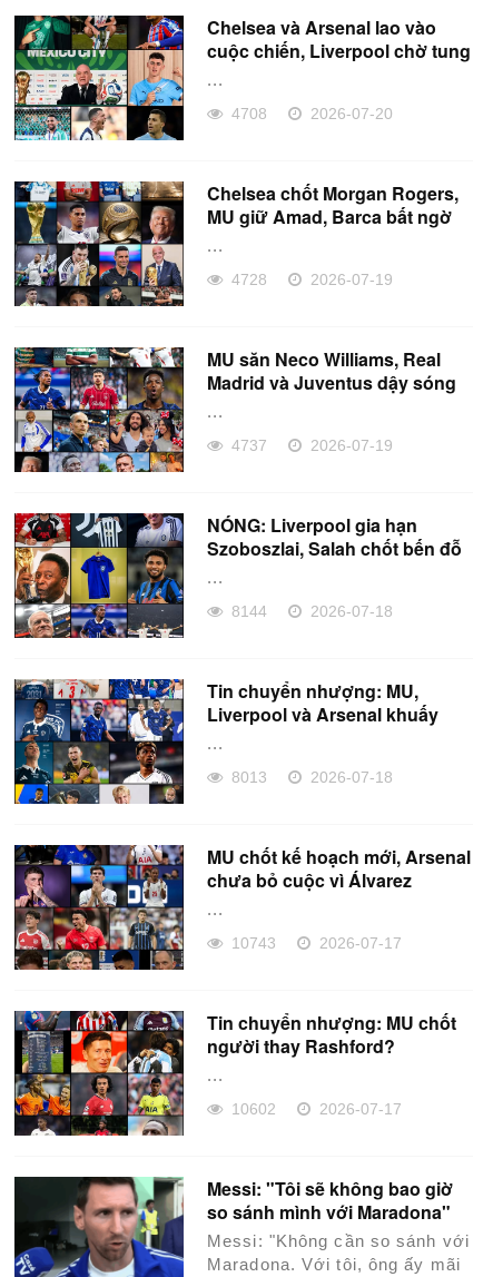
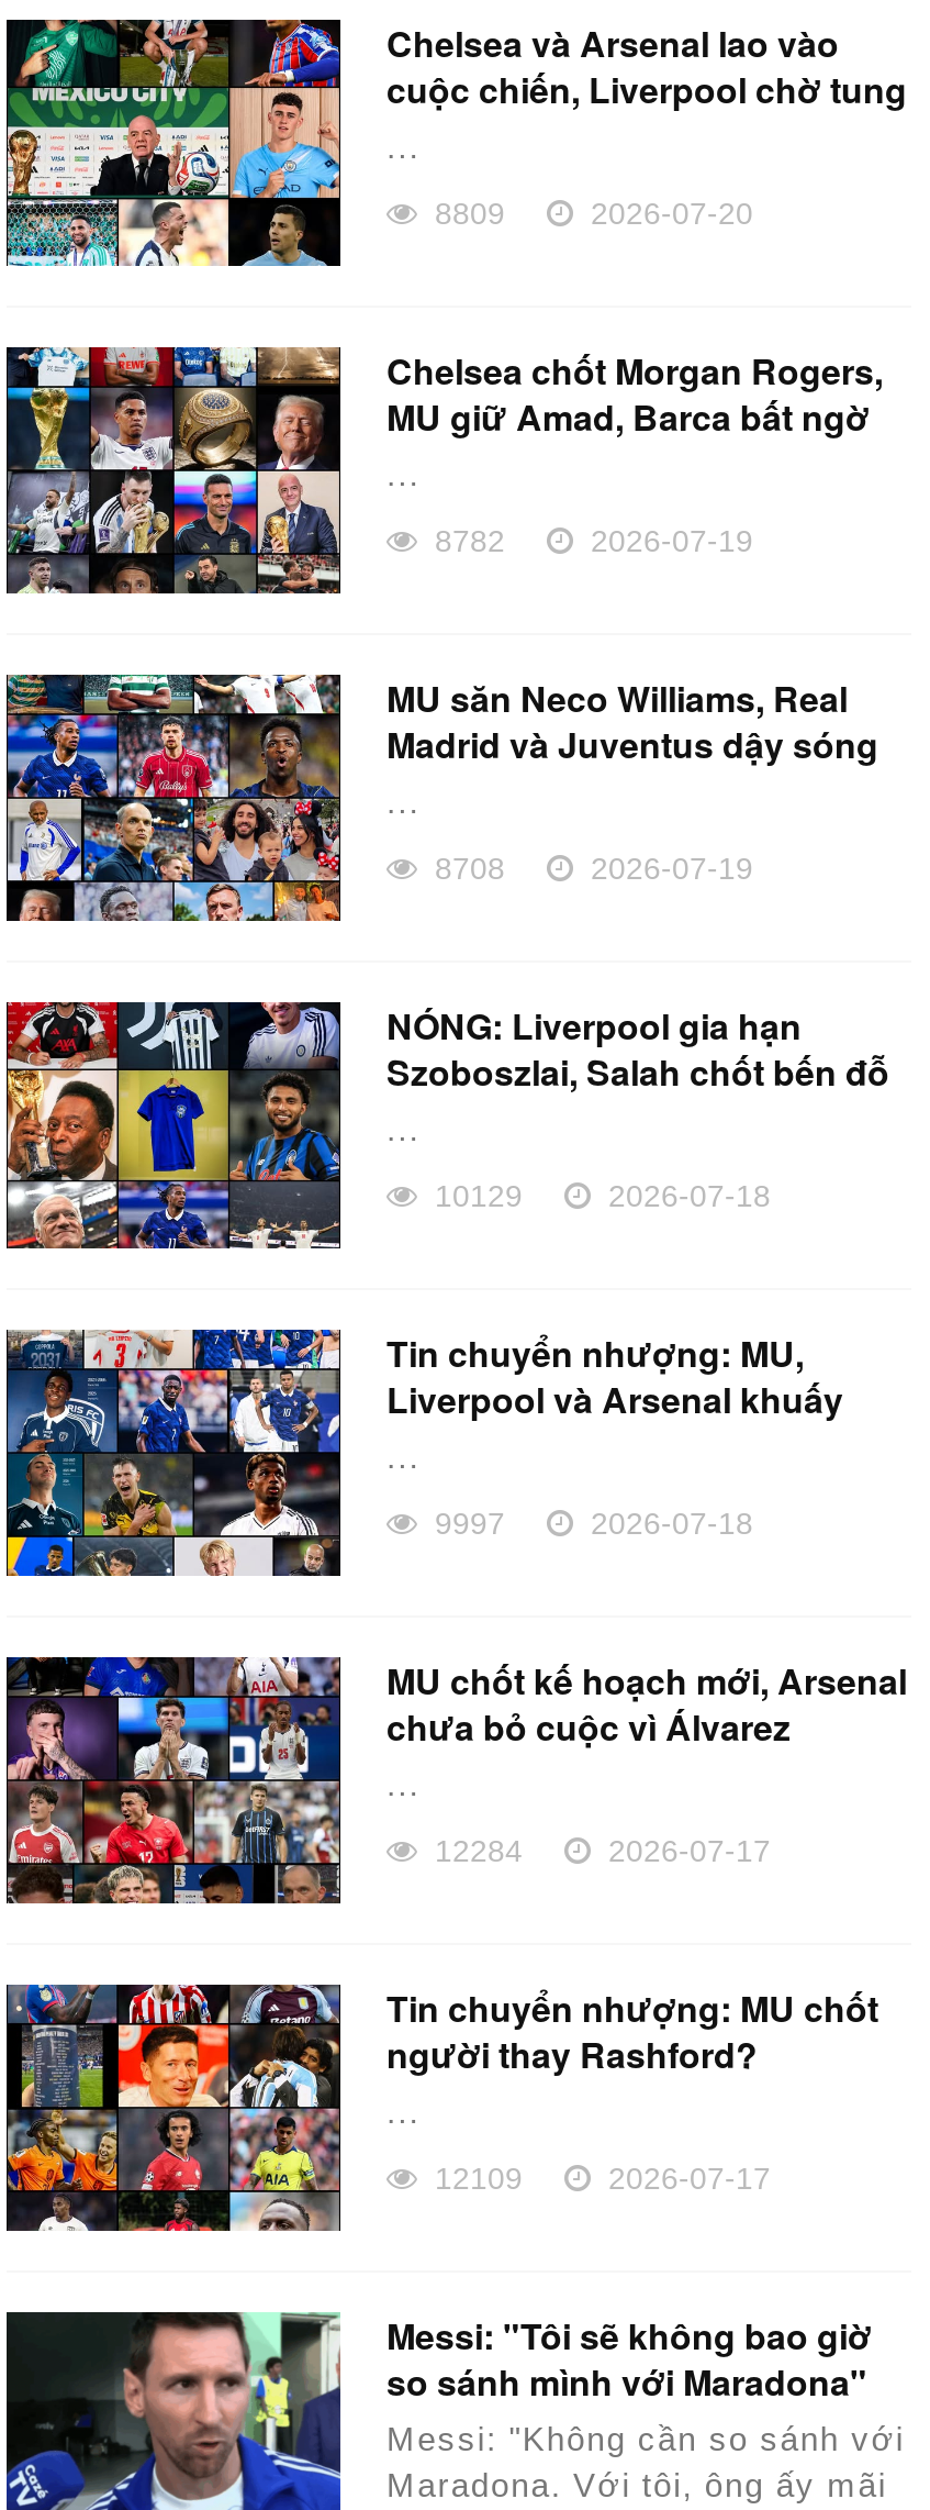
[231,105,267,122] 4708 -> [435,196,505,231] 8809
[231,271,267,288] 4728 -> [435,523,505,558] 8782
[231,436,267,454] 4737 -> [435,851,505,886] 8708
[231,602,267,620] 8144 -> [435,1178,523,1213] 10129
[231,768,267,786] 8013 -> [435,1506,505,1541] 9997
[231,934,276,952] 10743 -> [435,1833,523,1868] 12284
[231,1100,276,1118] 10602 -> [435,2161,523,2196] 12109

